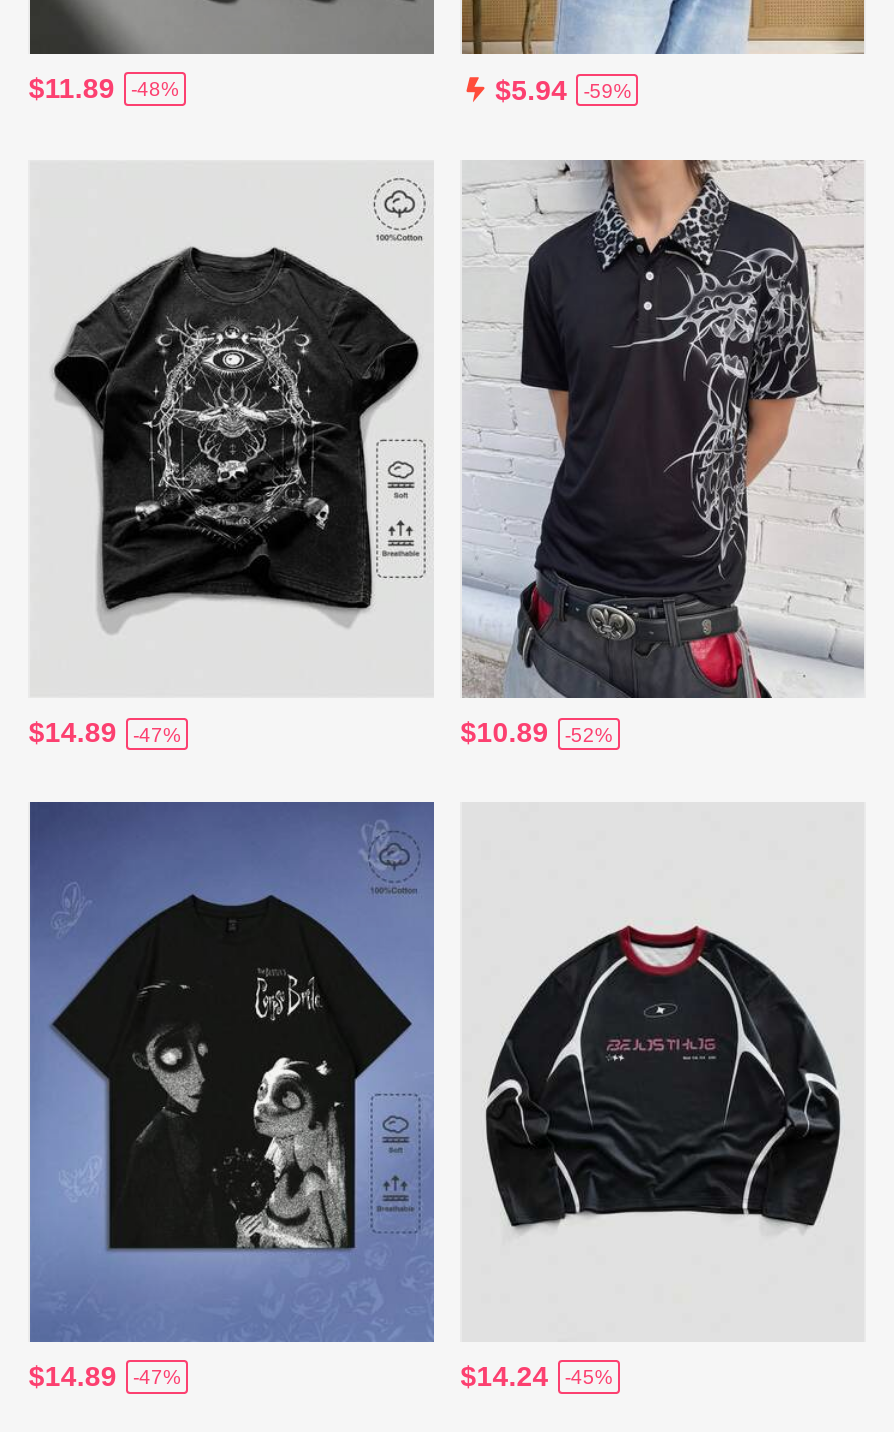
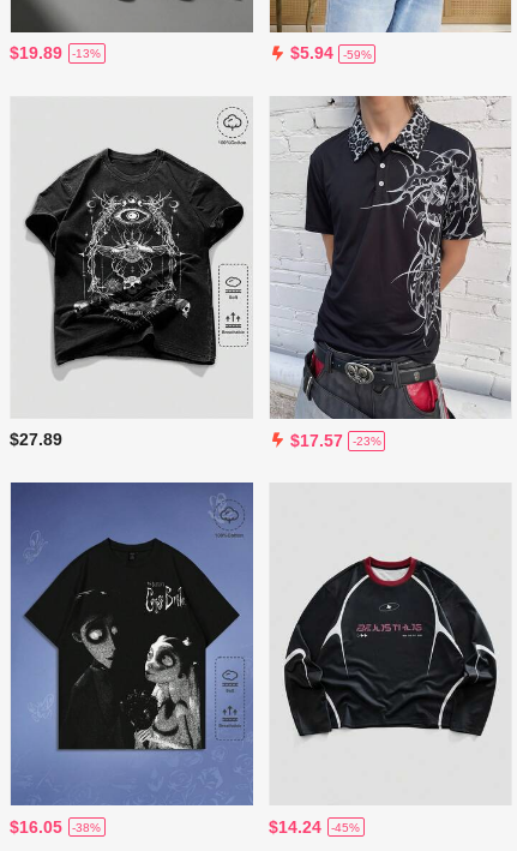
[29,72,115,104] $11.89 -> [10,43,63,62] $19.89
[131,78,179,100] -48% -> [73,47,101,60] -13%
[29,717,613,749] $14.89 | -47% | $10.89 | -52% -> [10,430,381,450] $27.89 | $17.57 | -23%
[29,1359,181,1391] $14.89 | -47% -> [10,817,101,836] $16.05 | -38%

